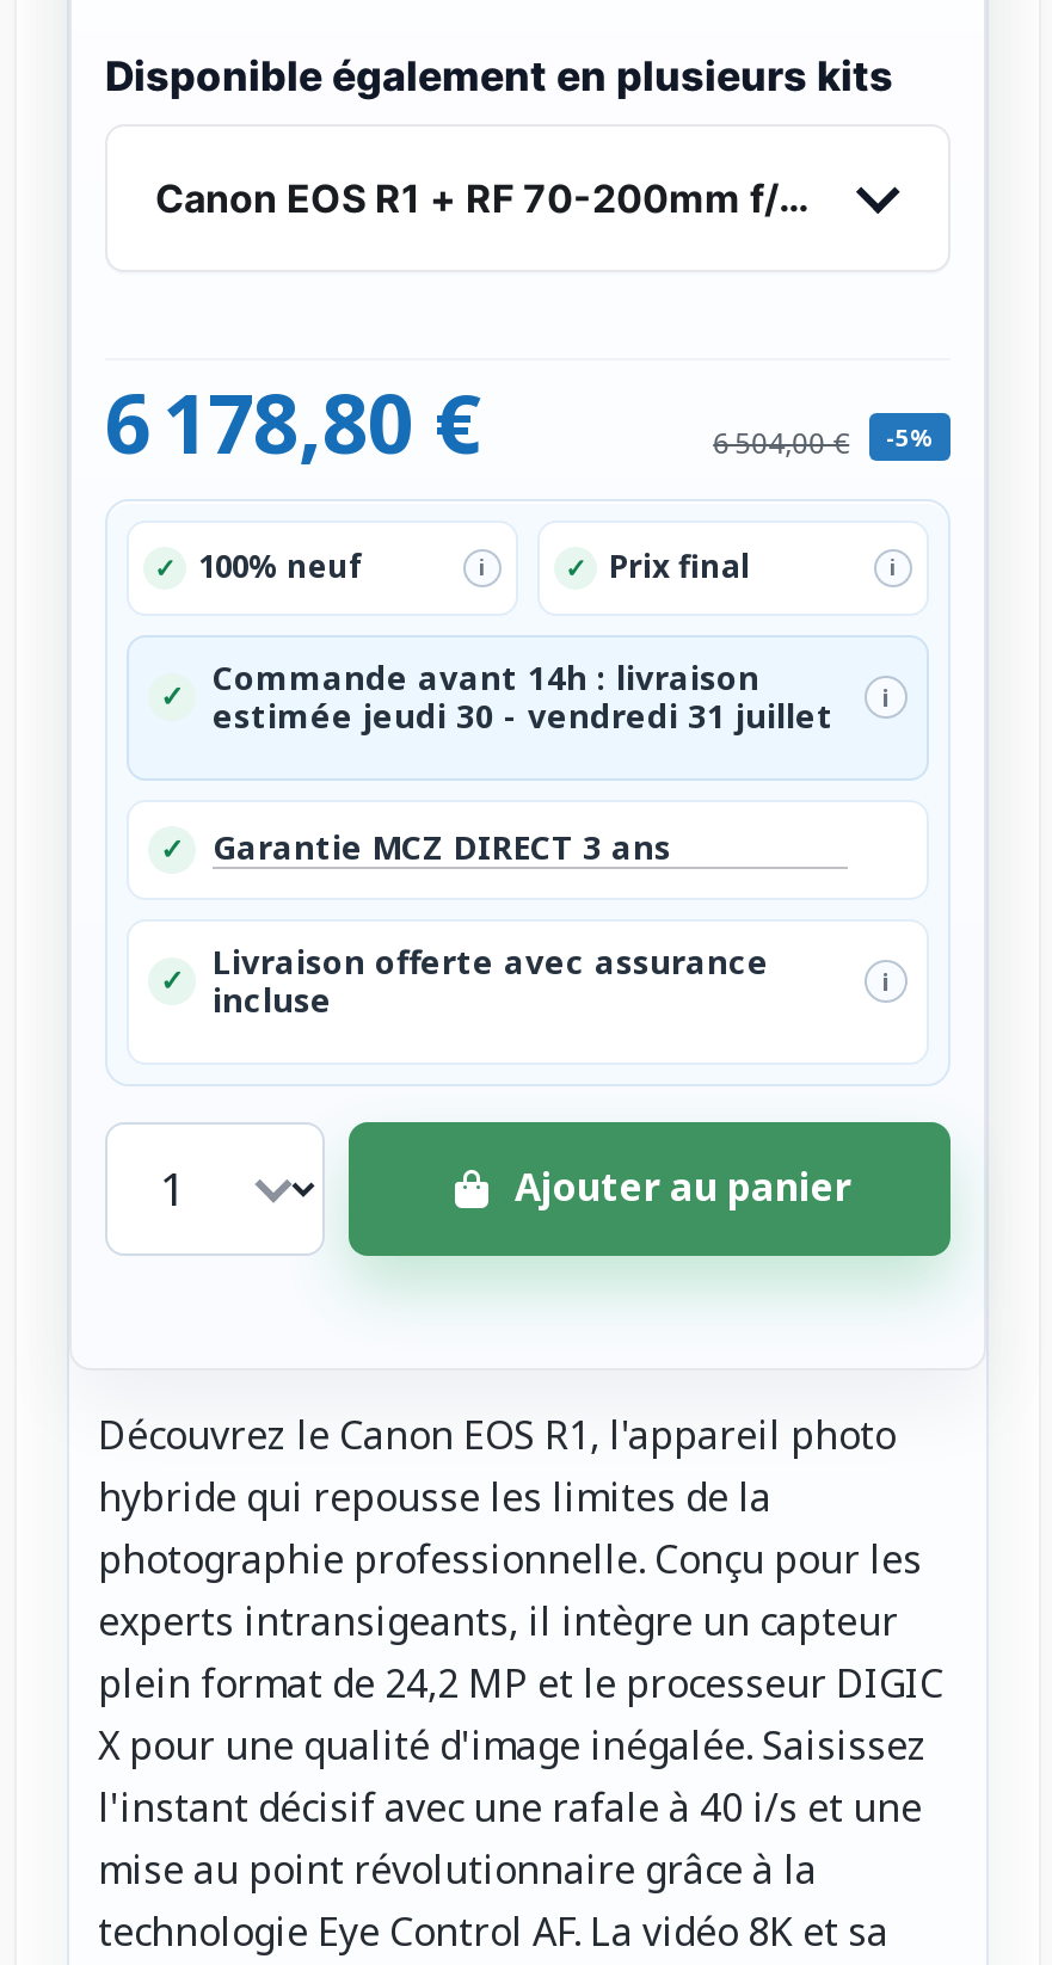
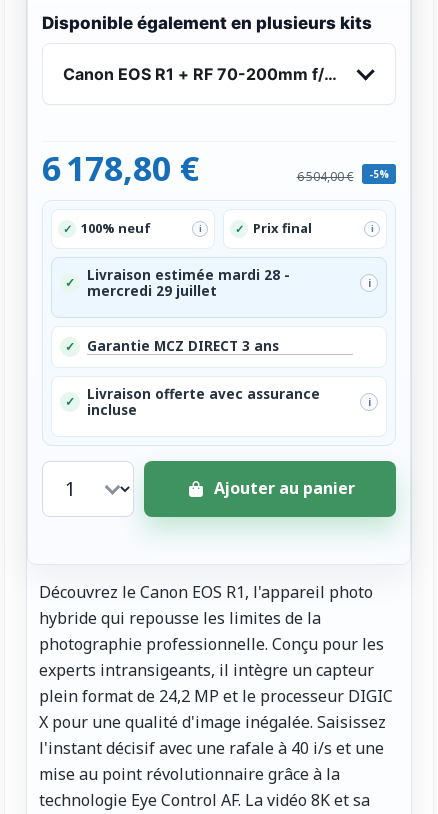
[213,656,833,737] Commande avant 14h : livraison | estimée jeudi 30 - vendredi 31 juillet -> [87,266,290,300] Livraison estimée mardi 28 - | mercredi 29 juillet

